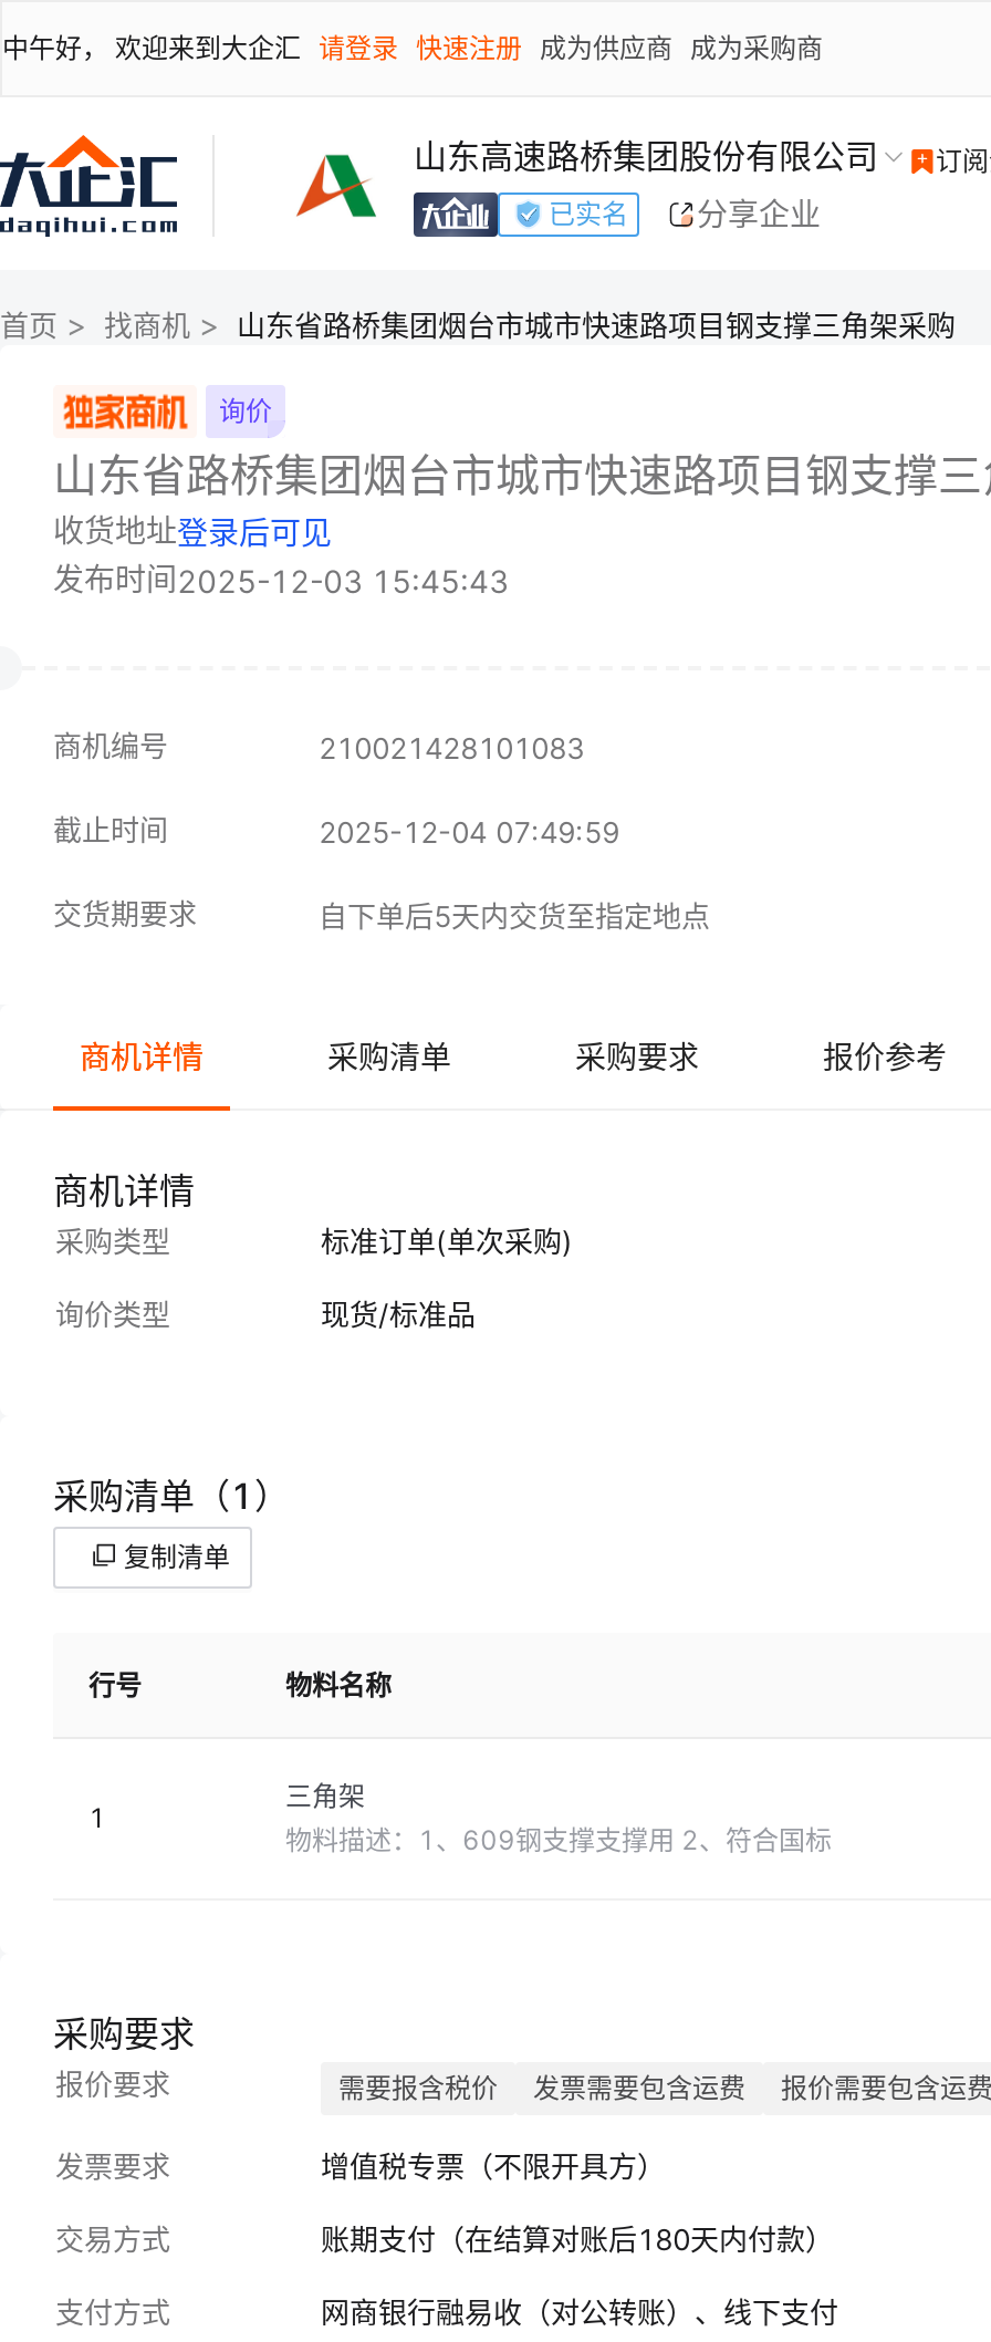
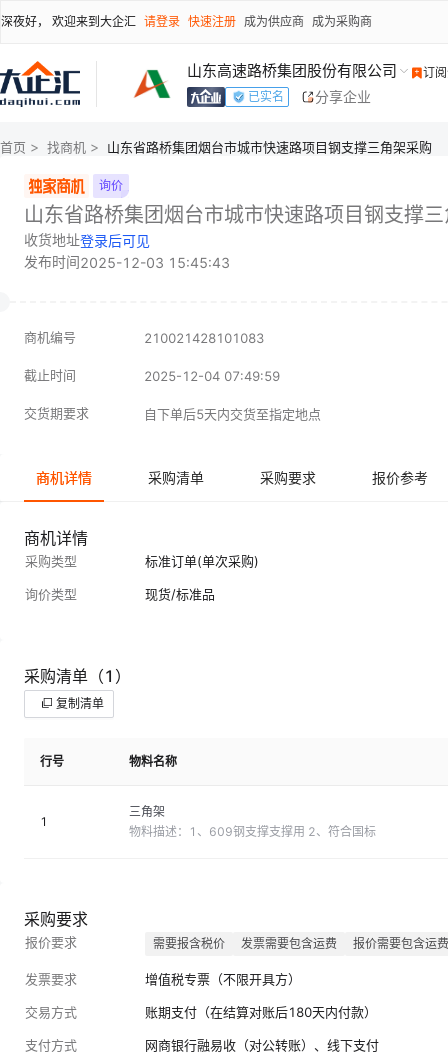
[2,31,823,64] 中午好， 欢迎来到大企汇 请登录 快速注册 成为供应商 成为采购商 -> [1,14,372,29] 深夜好， 欢迎来到大企汇 请登录 快速注册 成为供应商 成为采购商

